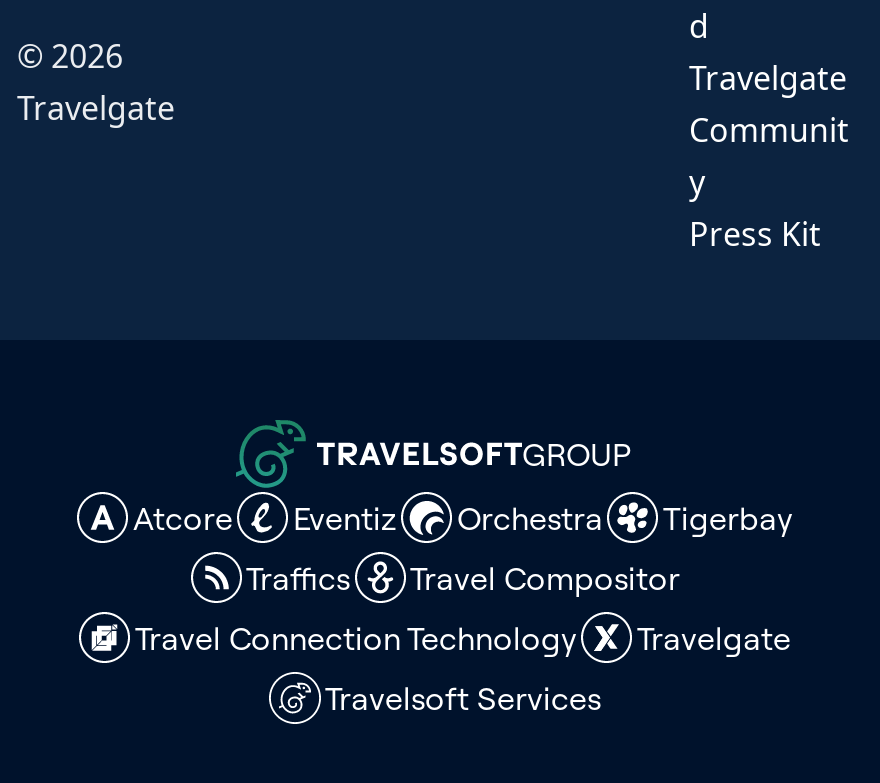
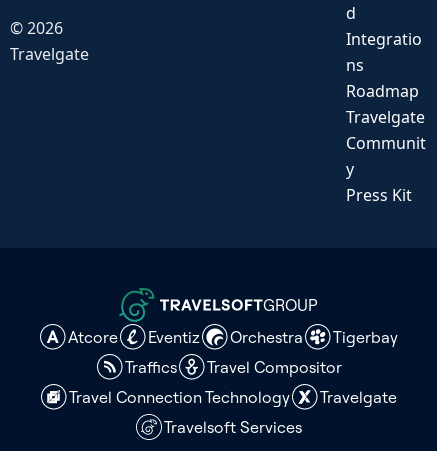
none -> [346,28,422,102] Integratio | ns | Roadmap

